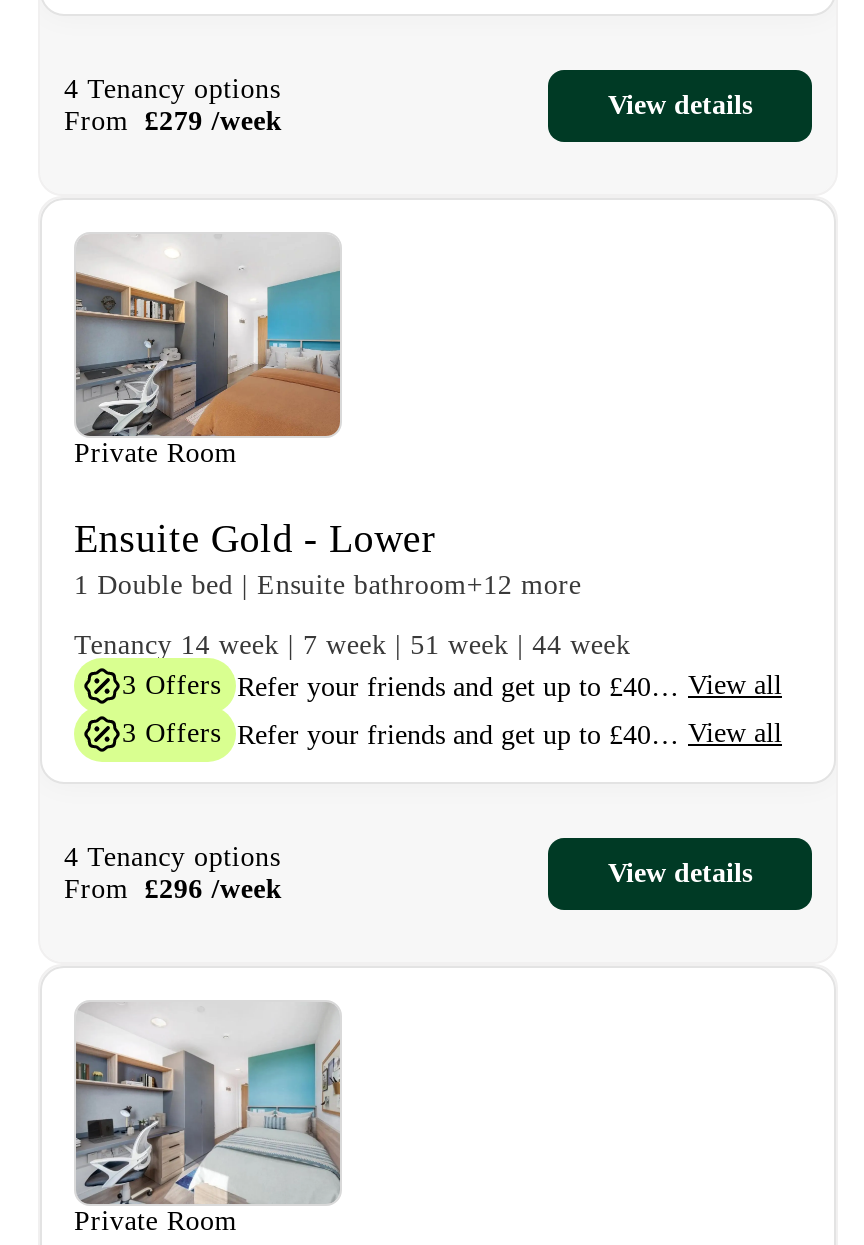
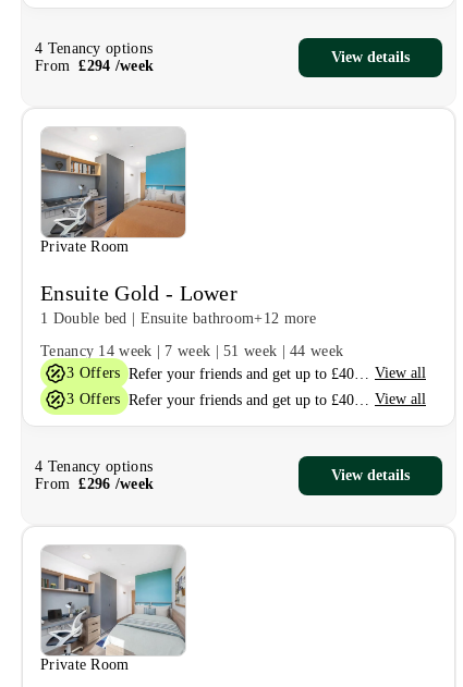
[64,105,282,135] From £279 /week -> [35,57,154,73] From £294 /week

